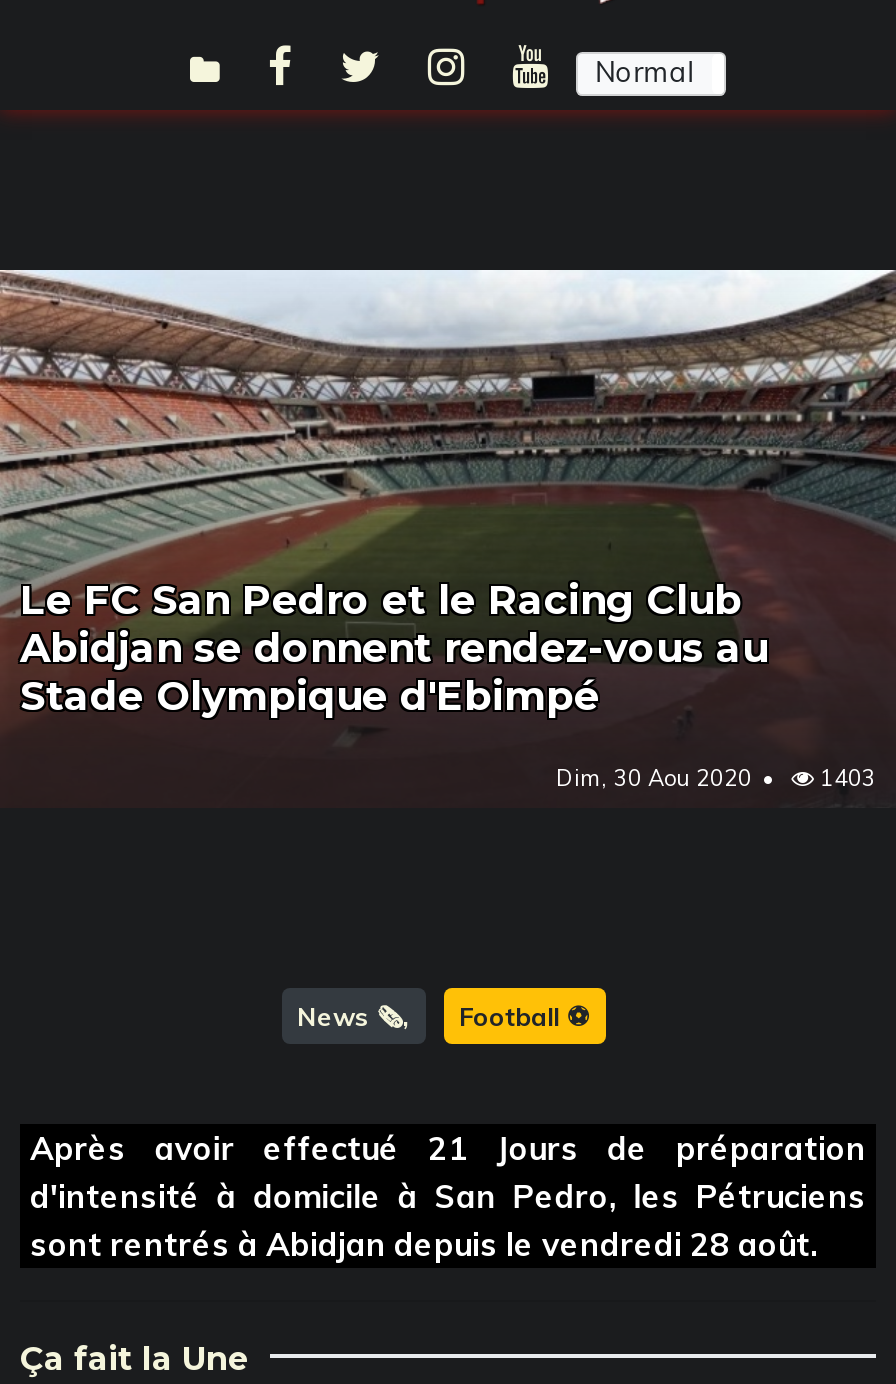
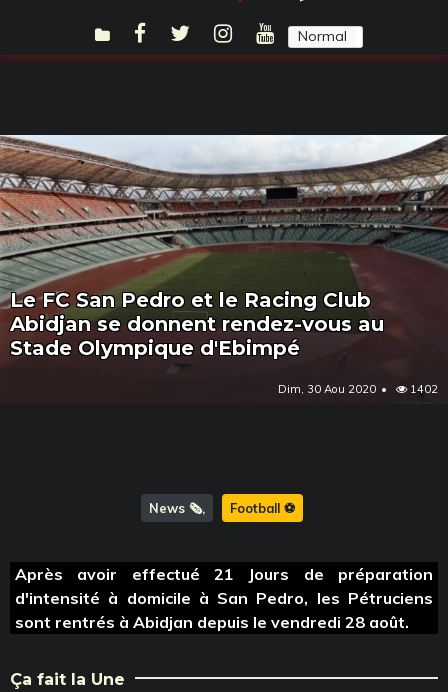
[814,764,876,792] 1403 -> [407,382,438,396] 1402

